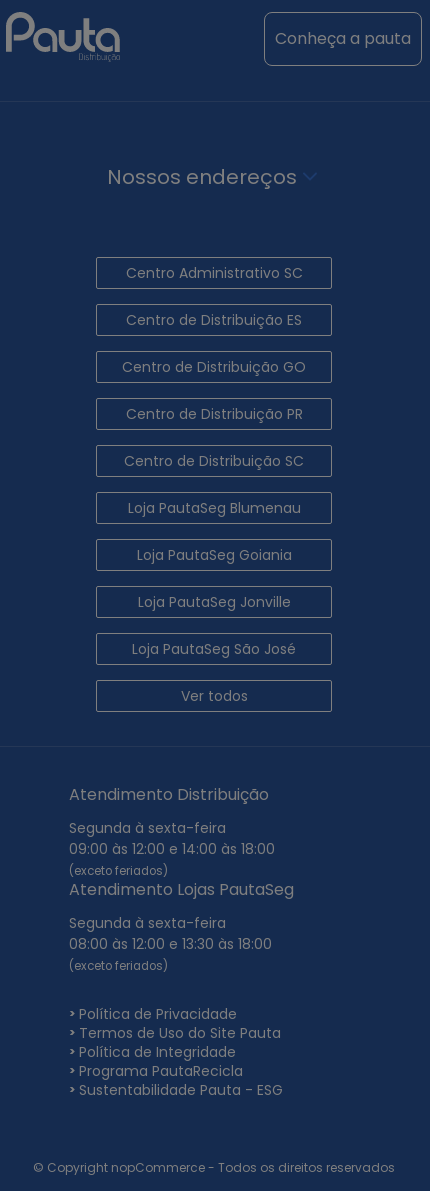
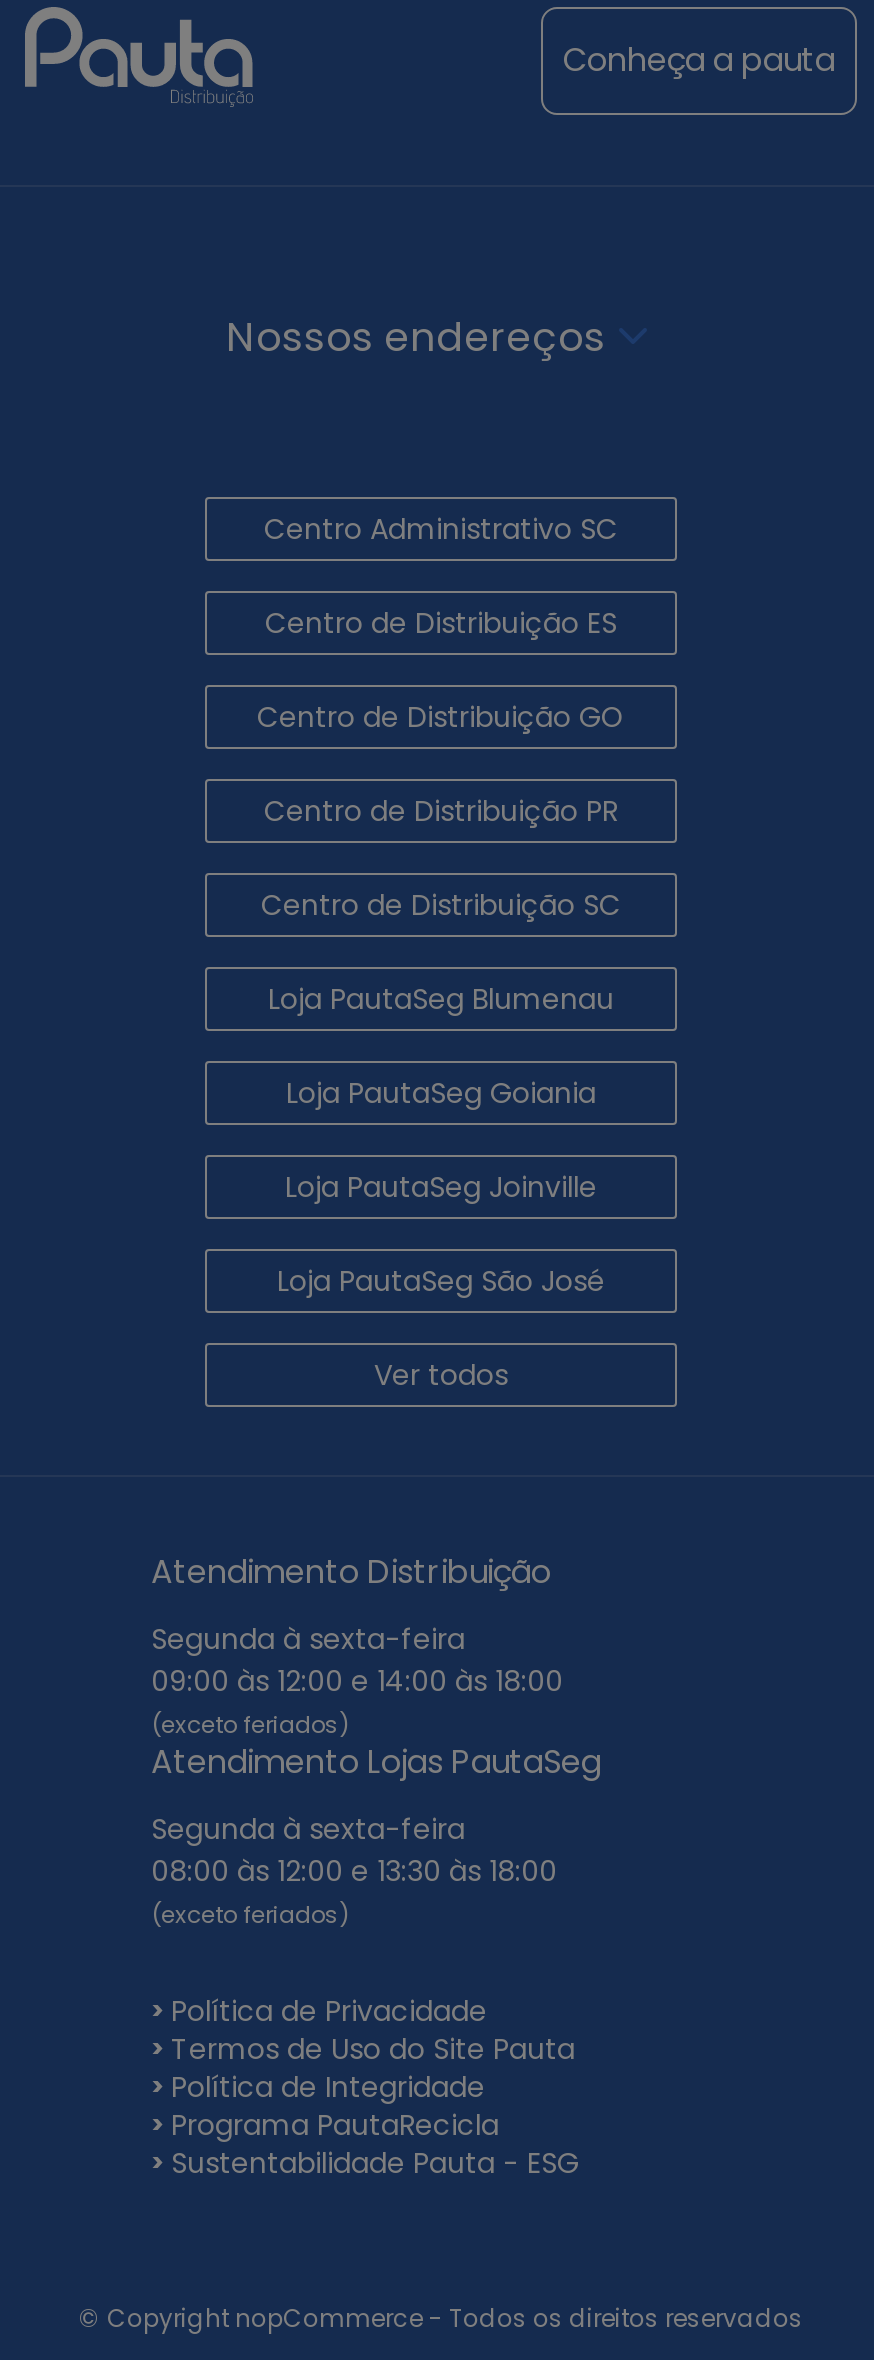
[137,592,290,612] Loja PautaSeg Jonville -> [285,1166,597,1206] Loja PautaSeg Joinville

